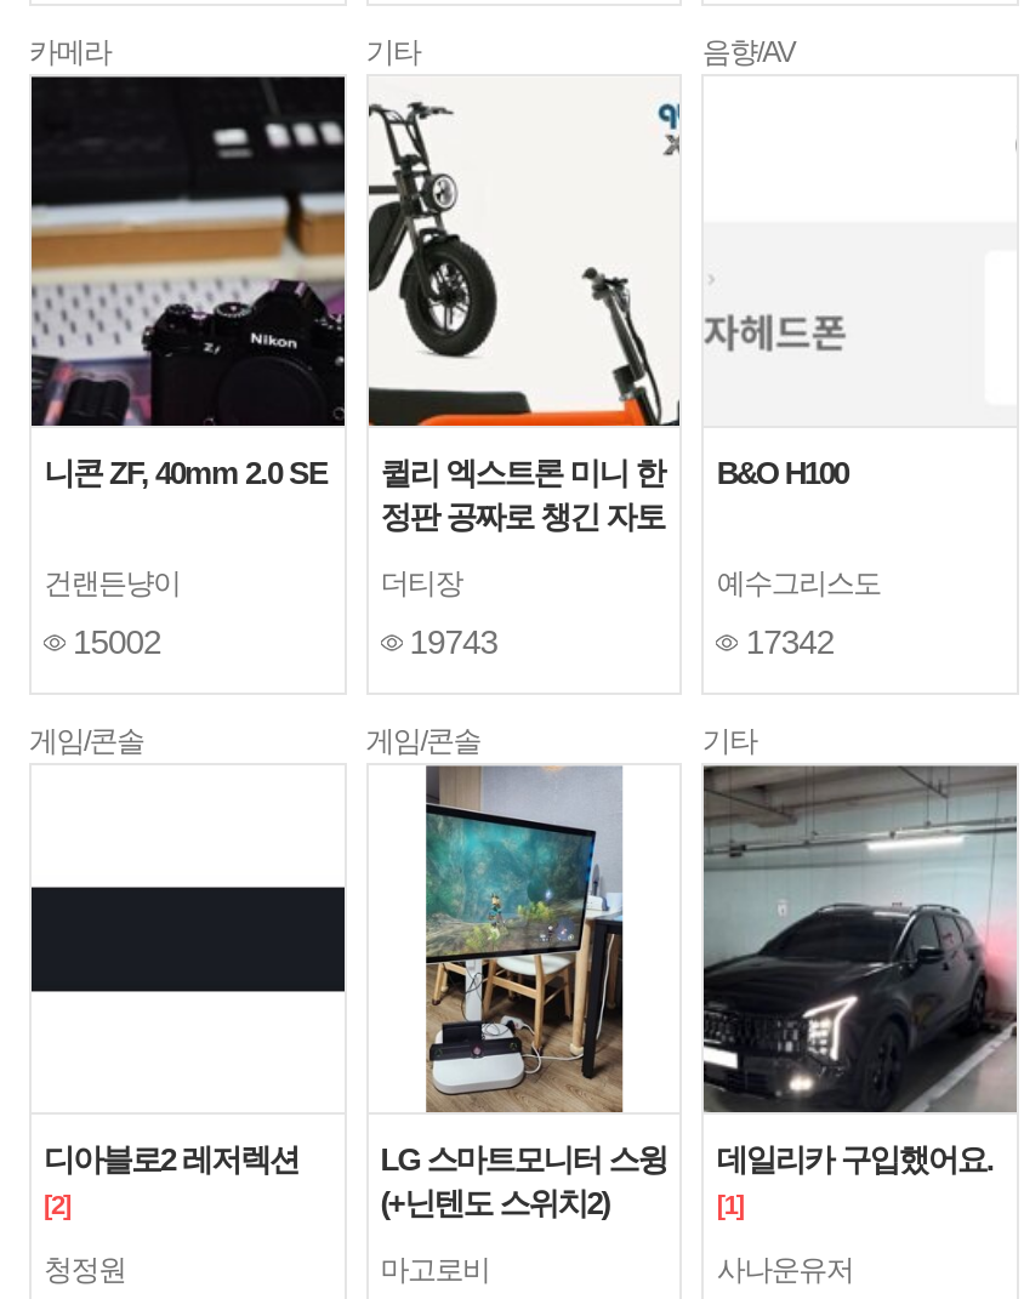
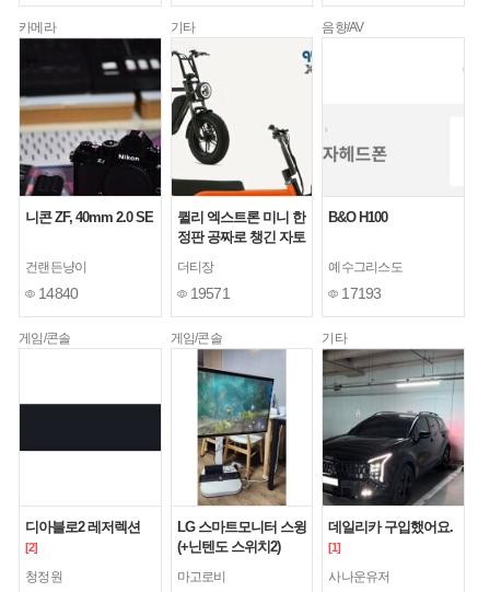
[73,622,161,661] 15002 -> [38,284,78,302] 14840
[409,622,497,661] 19743 -> [190,284,230,302] 19571
[746,622,834,661] 17342 -> [342,284,381,302] 17193

